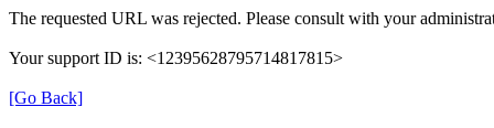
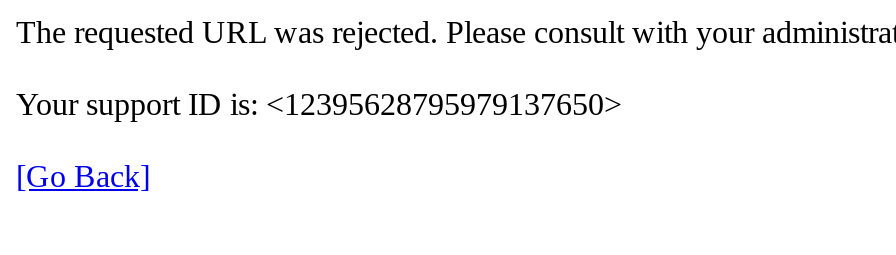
[9,49,343,67] Your support ID is: <12395628795714817815> -> [16,87,622,121] Your support ID is: <12395628795979137650>

